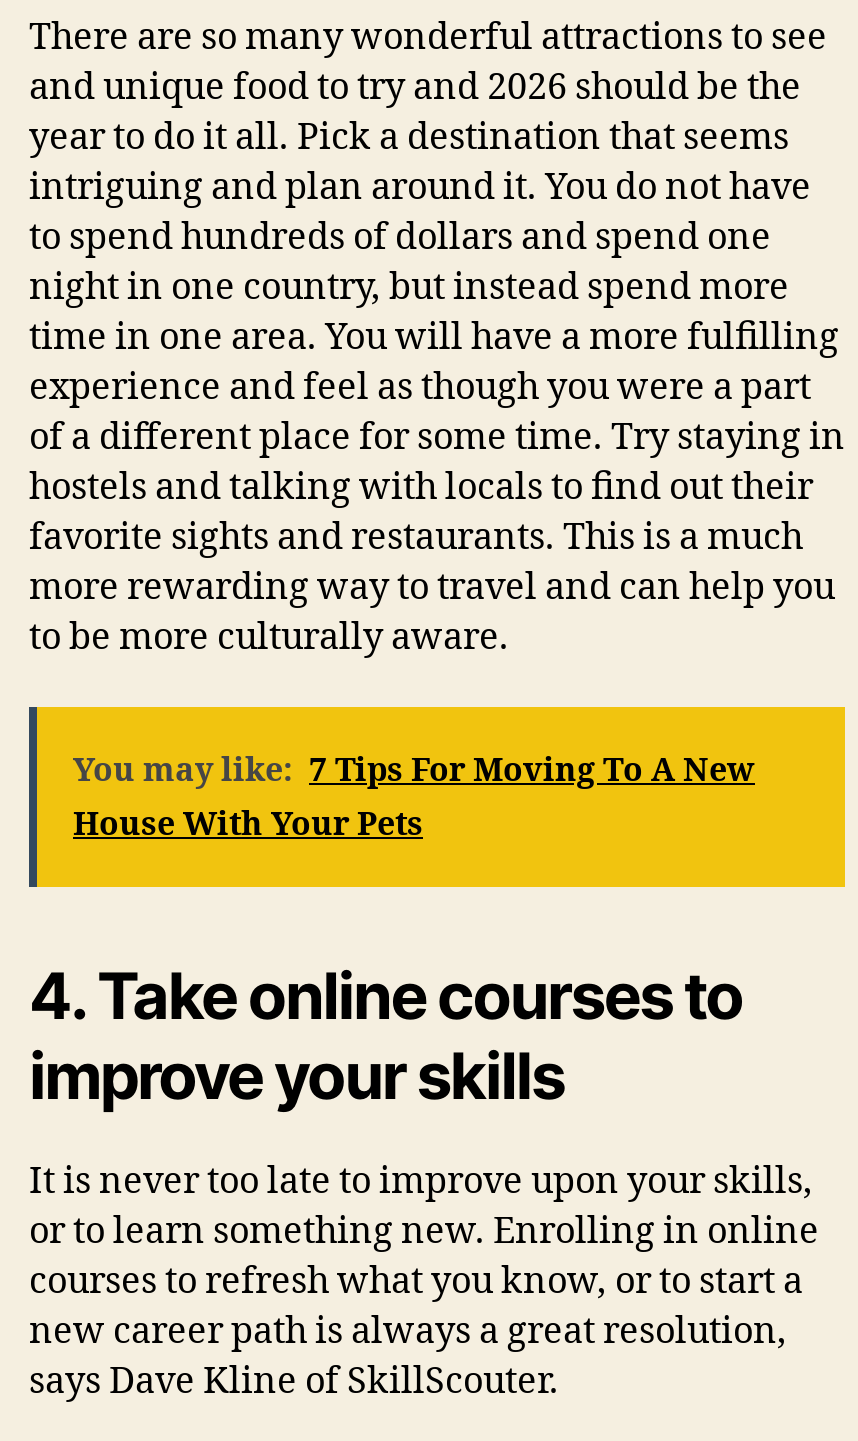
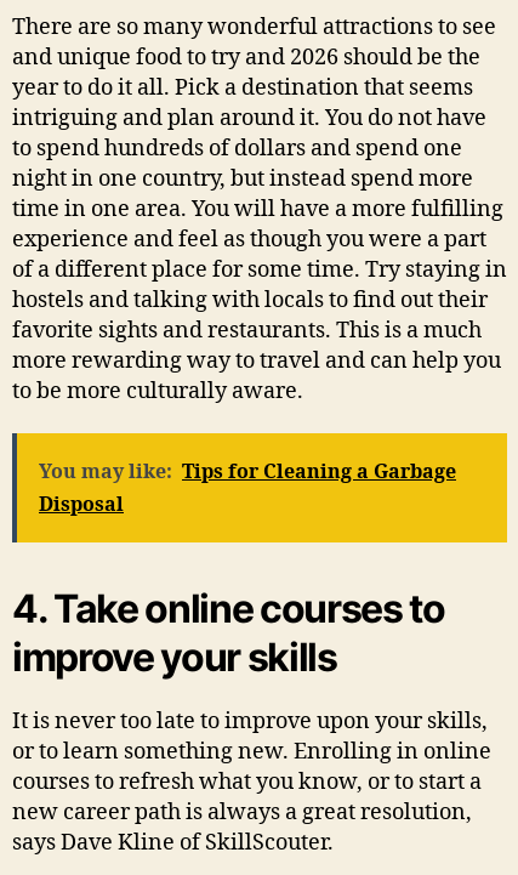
[73,751,755,845] You may like: 7 Tips For Moving To A New | House With Your Pets -> [39,460,456,517] You may like: Tips for Cleaning a Garbage | Disposal

